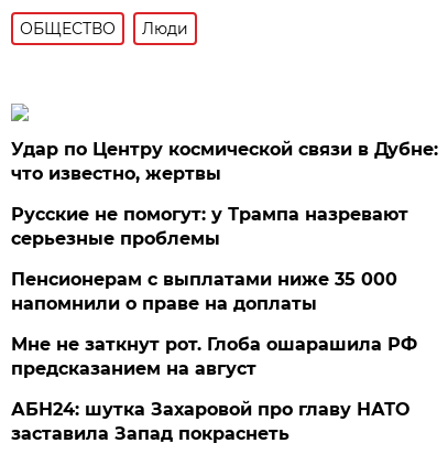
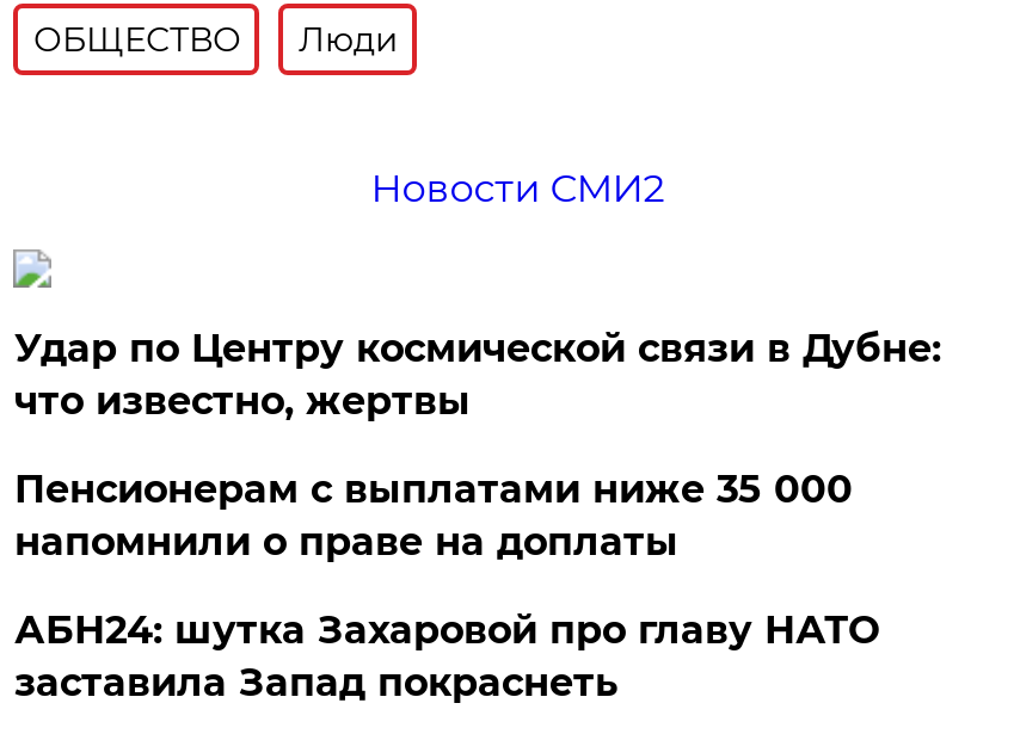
none -> [371,165,665,211] Новости СМИ2
moved [11,139,439,184] -> [14,325,941,423]: Удар по Центру космической связи в Дубне: | что известно, жертвы
[11,204,409,249] Русские не помогут: у Трампа назревают | серьезные проблемы -> none
[11,334,418,379] Мне не заткнут рот. Глоба ошарашила РФ | предсказанием на август -> none

